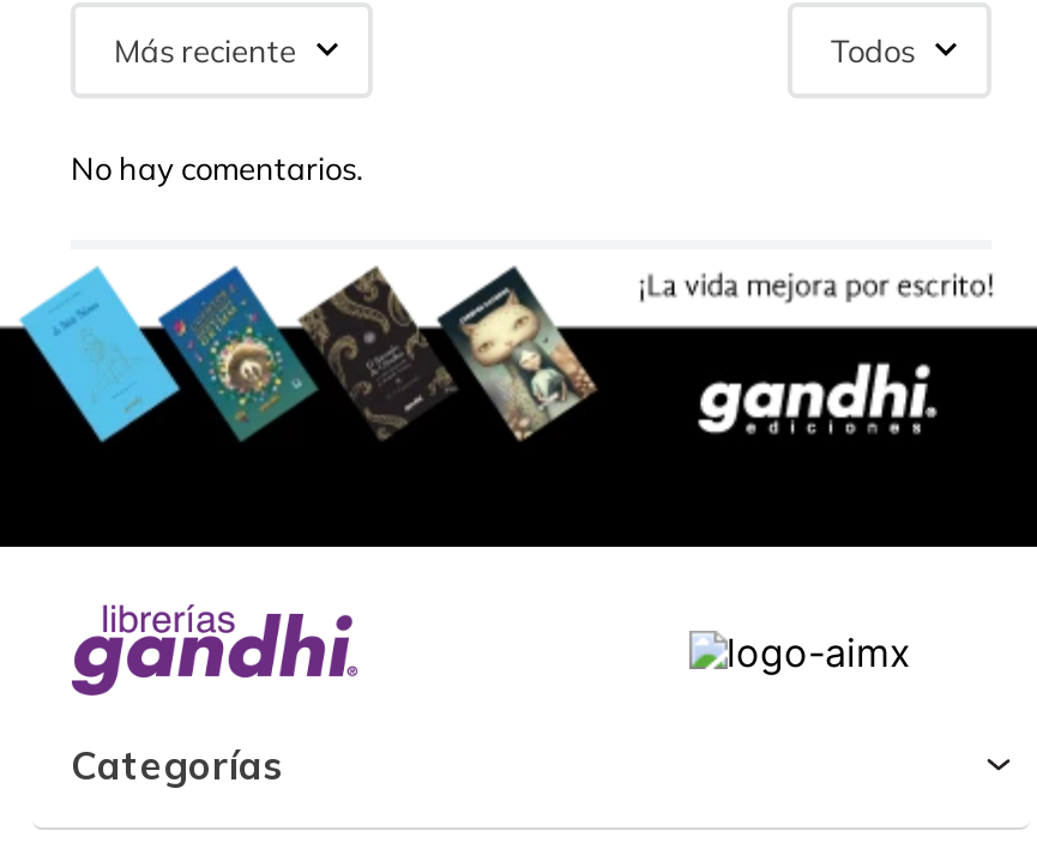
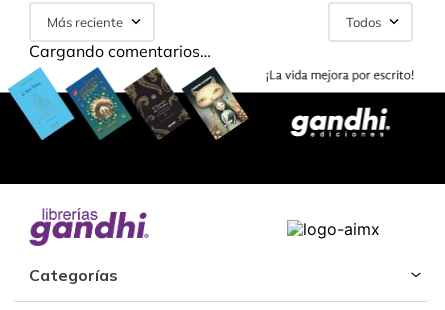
[71,149,363,188] No hay comentarios. -> [29,41,211,61] Cargando comentarios…

